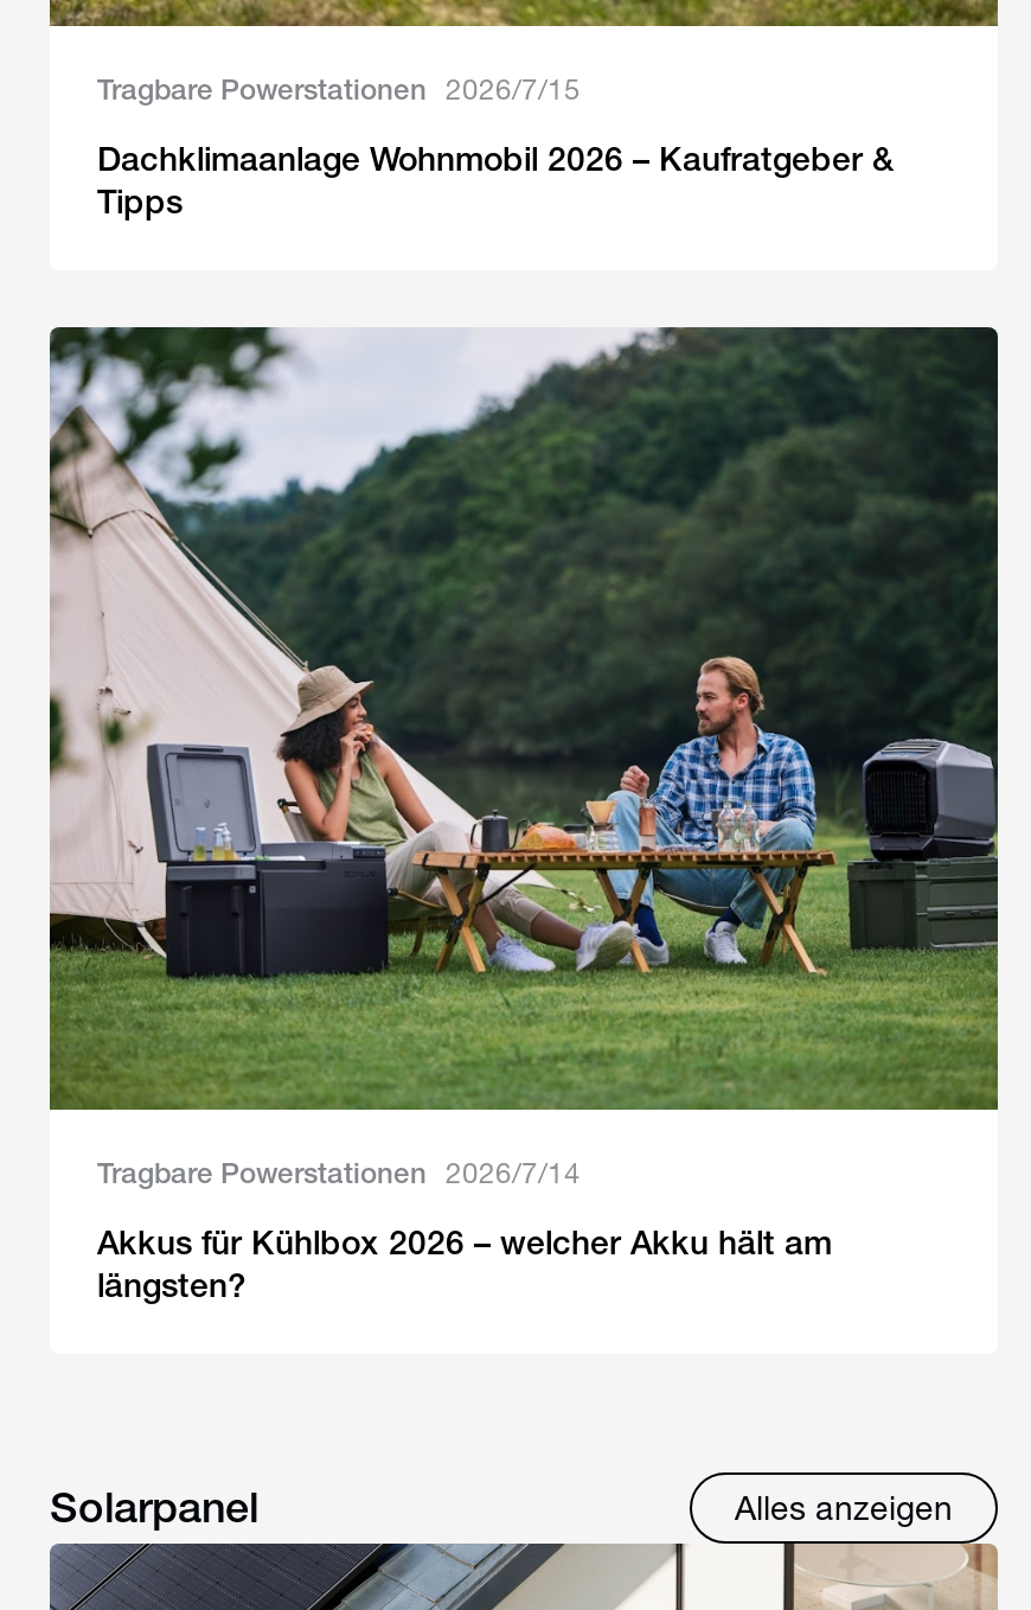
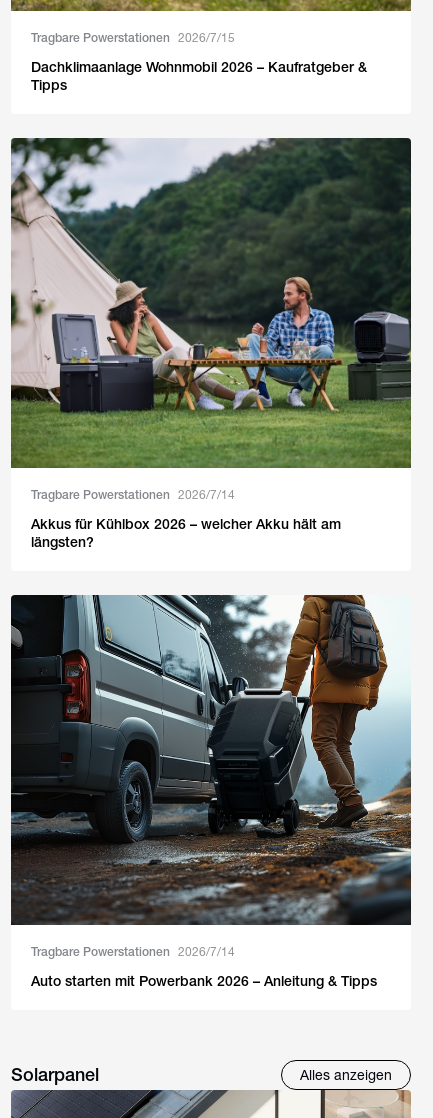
none -> [10,594,412,989] [image] | Tragbare Powerstationen 2026/7/14 | Auto starten mit Powerbank 2026 – Anleitung & Tipps

